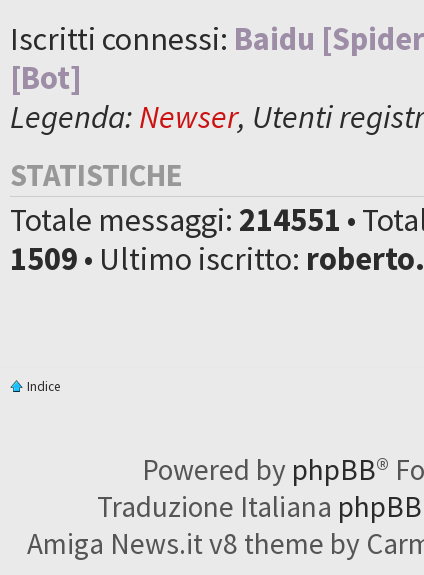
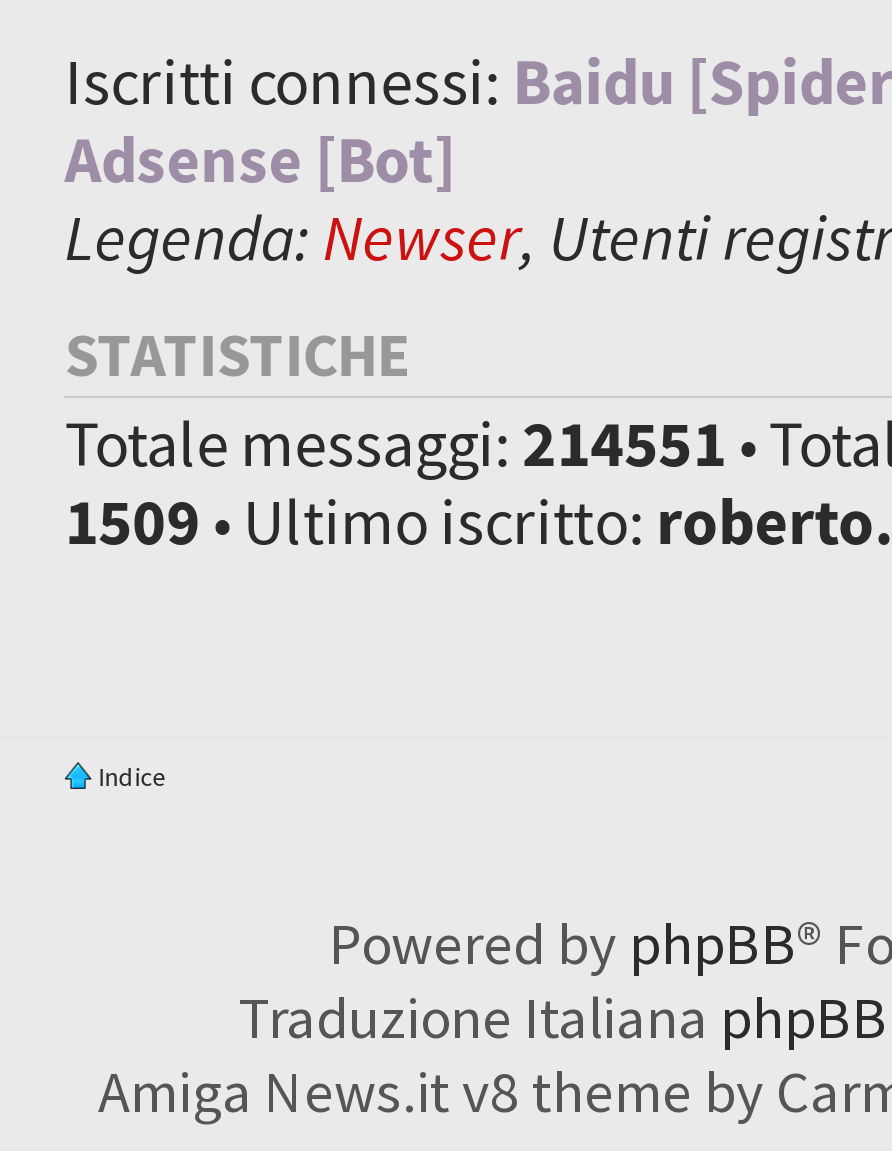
[10,57,82,98] [Bot] -> [65,118,459,200] Adsense [Bot]

